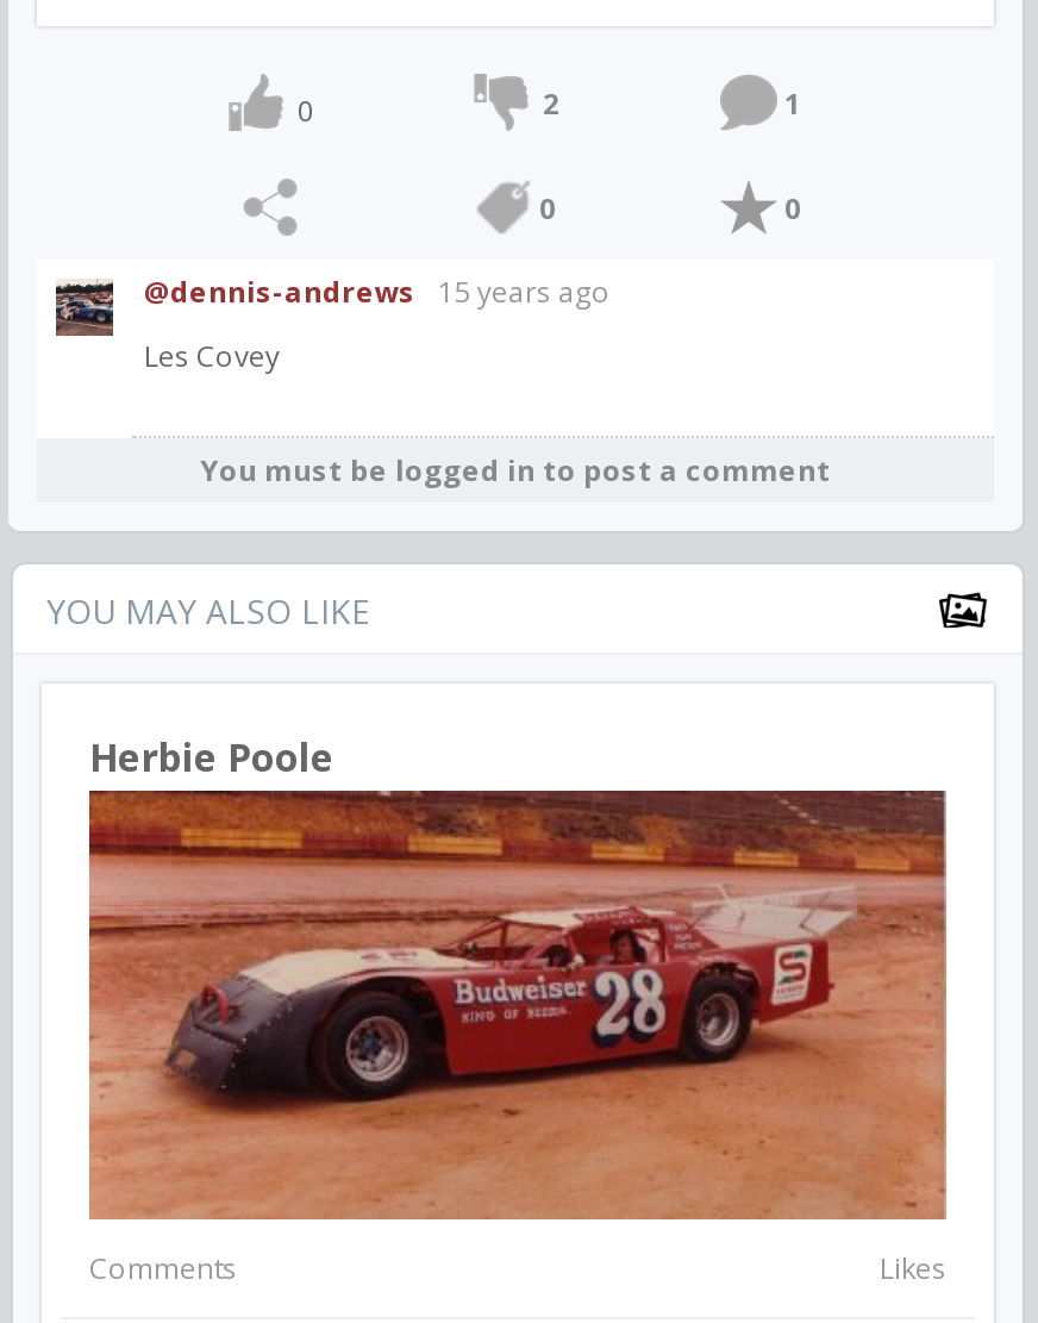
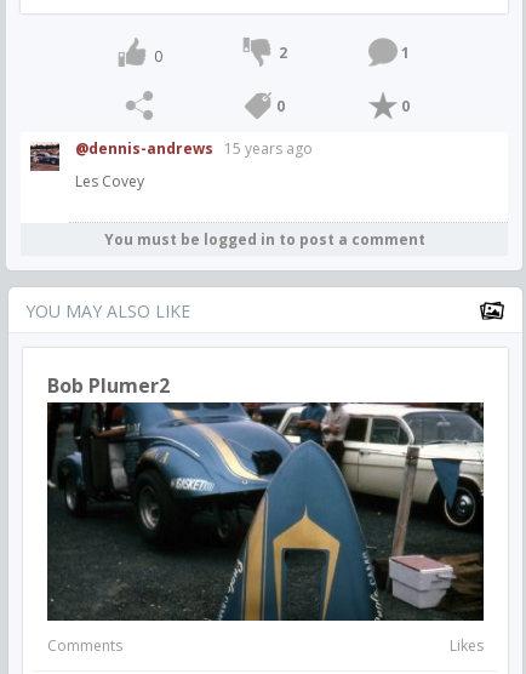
[89,731,334,783] Herbie Poole -> [47,372,170,399] Bob Plumer2
[87,788,949,1222] [image] -> [46,401,485,622] [image]

